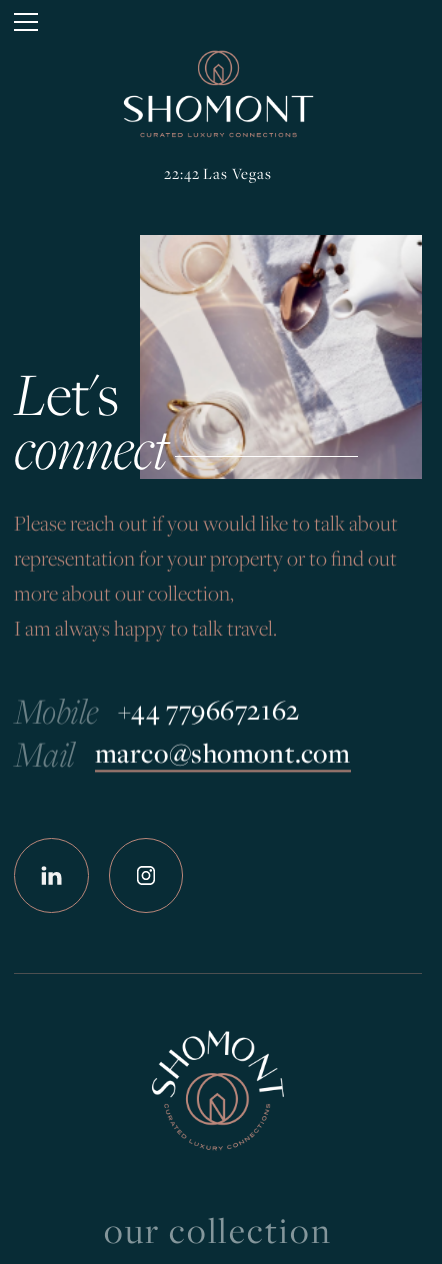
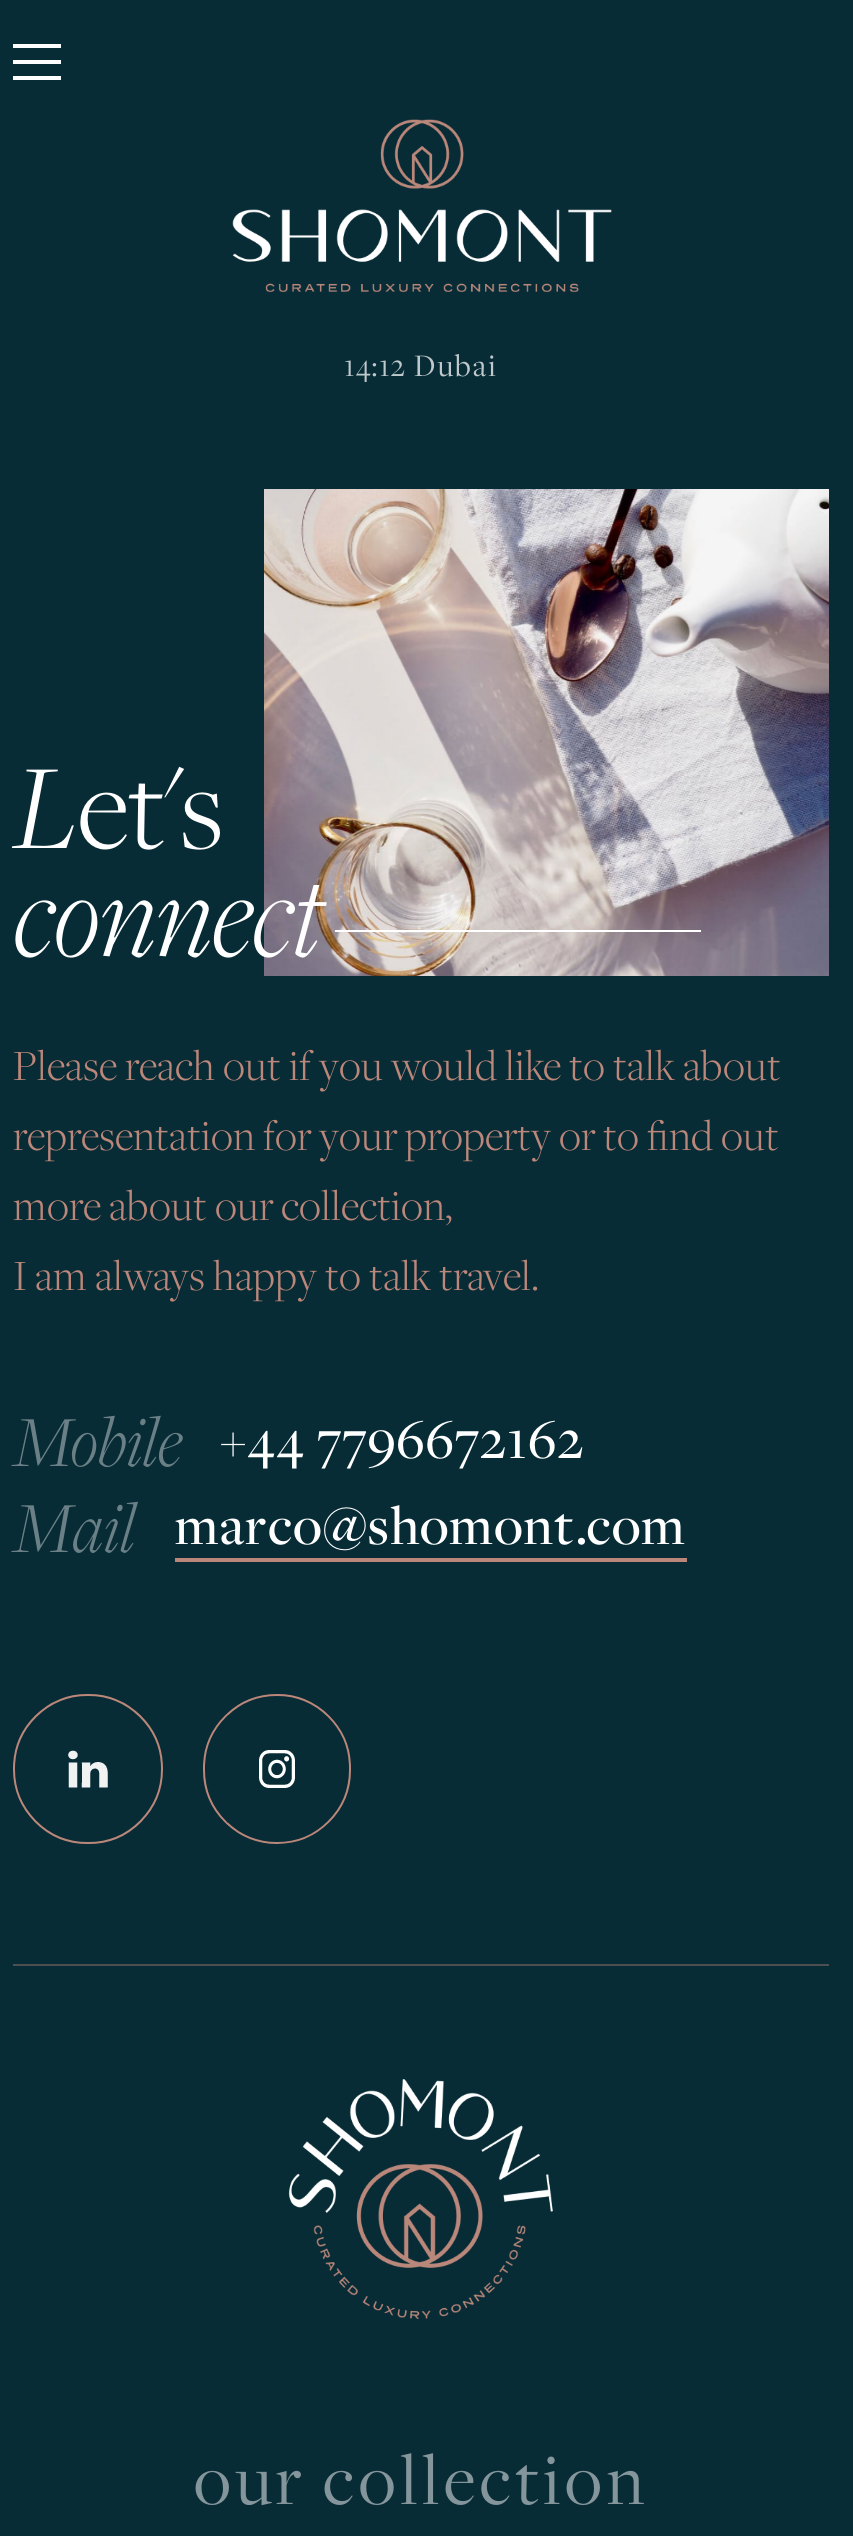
[164,163,272,184] 22:42 Las Vegas -> [344,344,498,386] 14:12 Dubai

